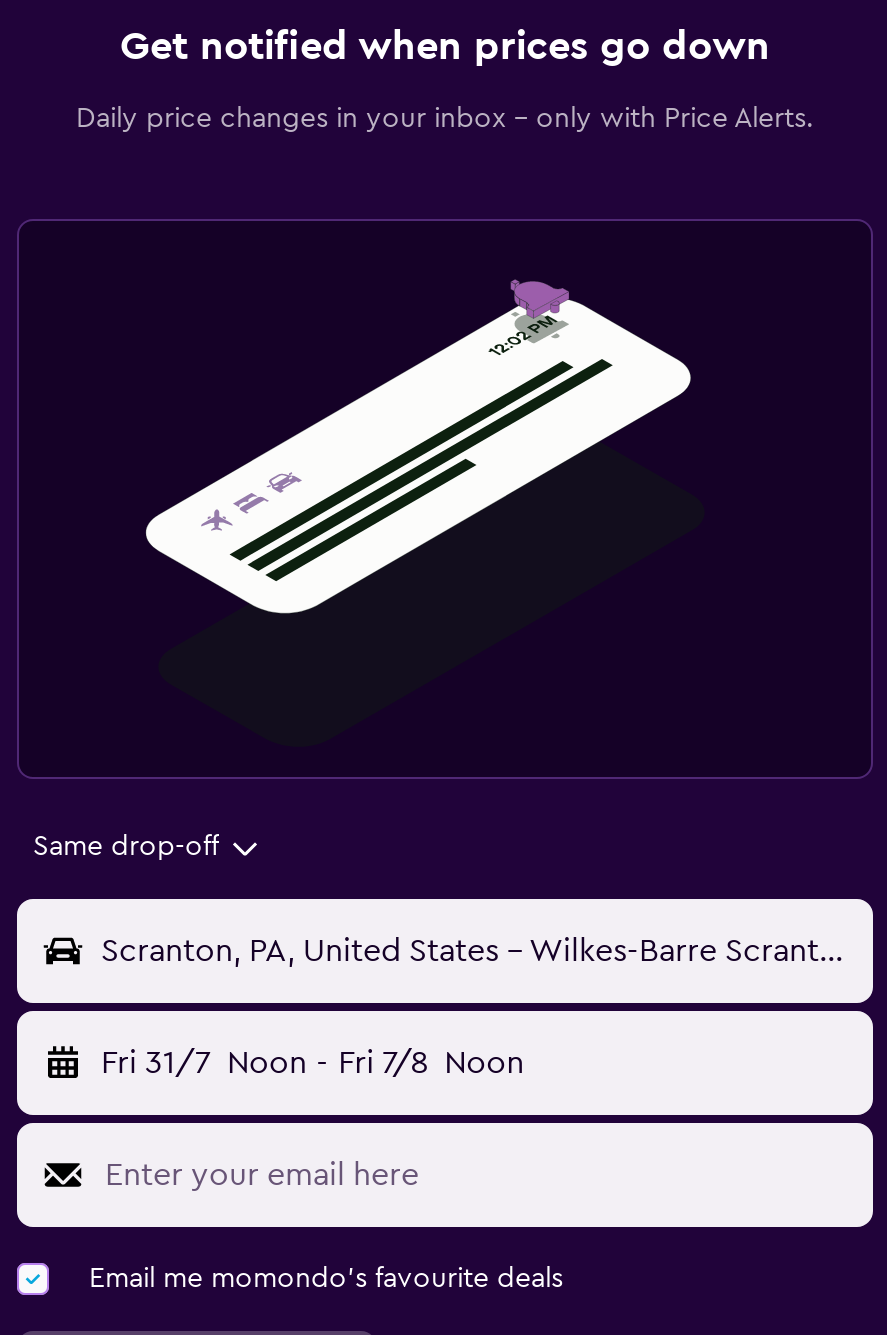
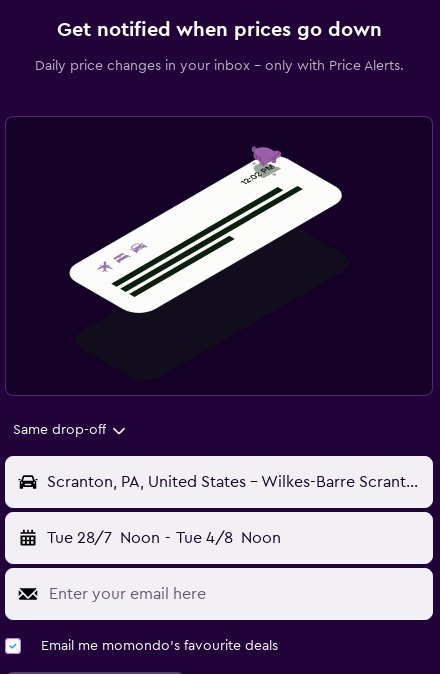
[101,1048,524,1080] Fri 31/7 Noon - Fri 7/8 Noon -> [47,530,281,546] Tue 28/7 Noon - Tue 4/8 Noon

